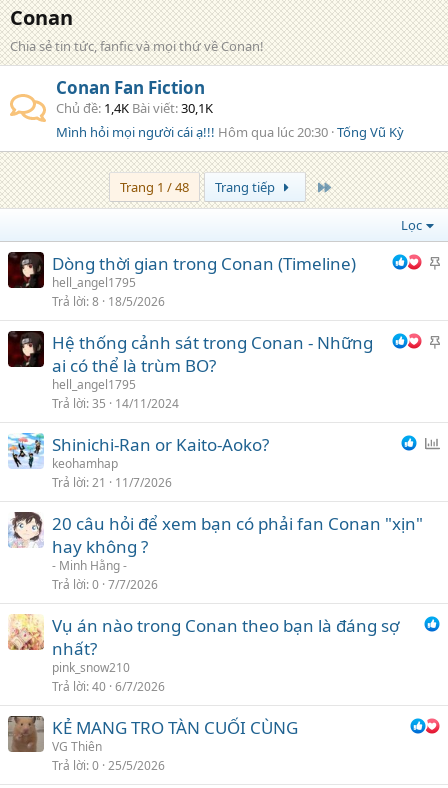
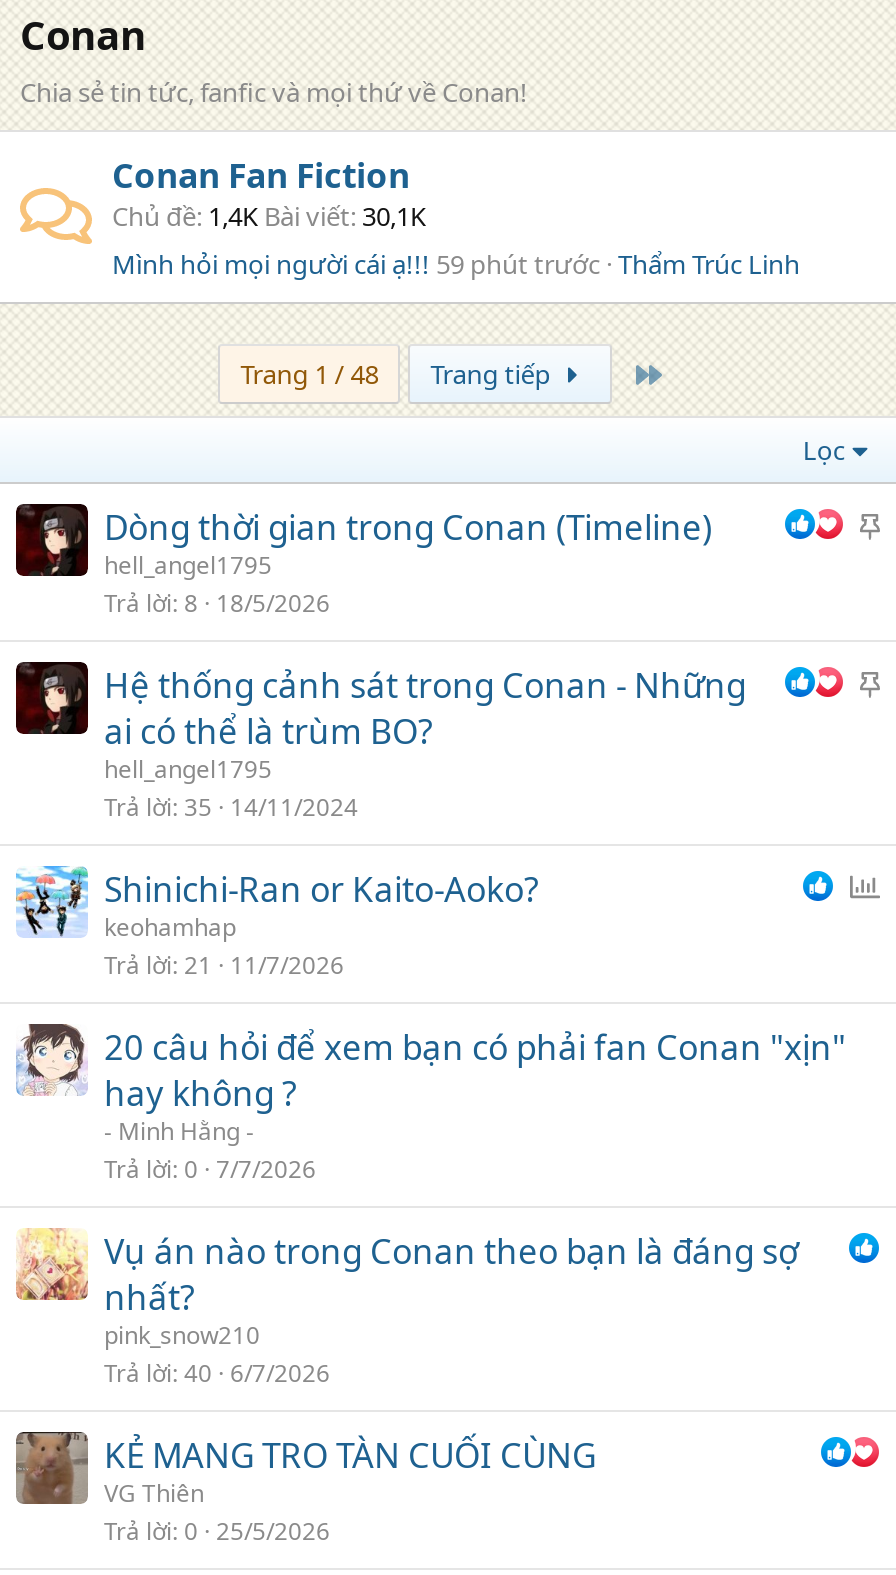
[56,123,404,141] Mình hỏi mọi người cái ạ!!! Hôm qua lúc 20:30 Tống Vũ Kỳ -> [112,246,800,282] Mình hỏi mọi người cái ạ!!! 59 phút trước Thẩm Trúc Linh

